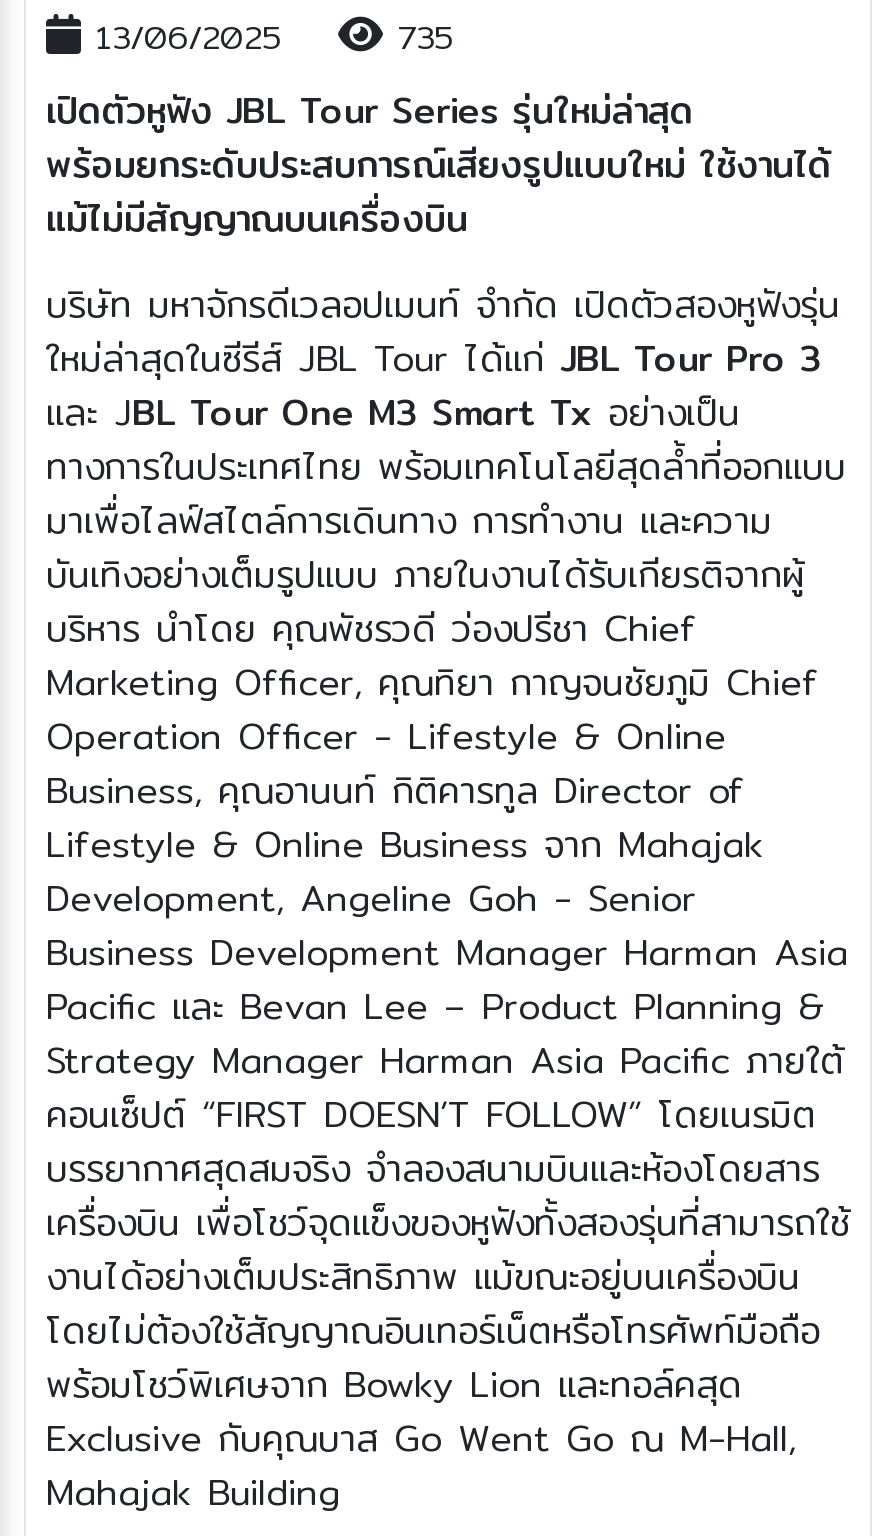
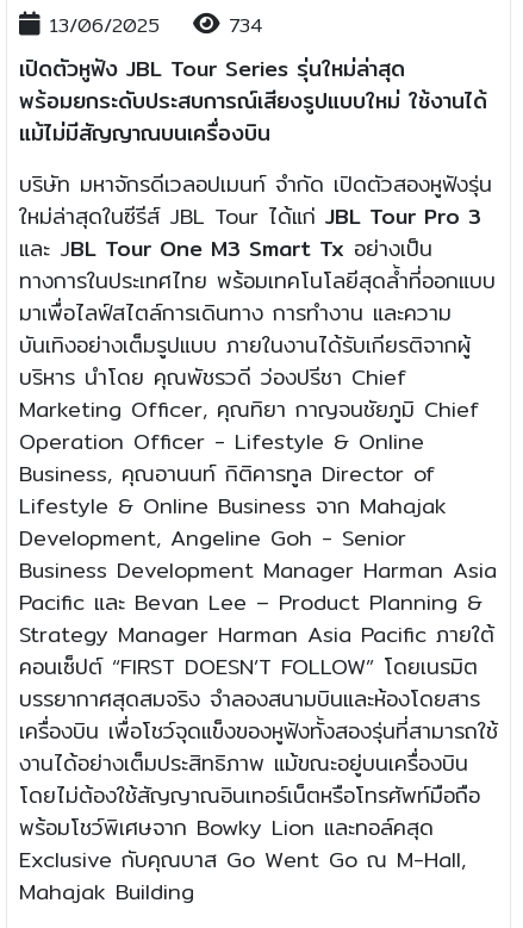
[82,12,454,62] 13/06/2025 735 -> [41,10,262,40] 13/06/2025 734

